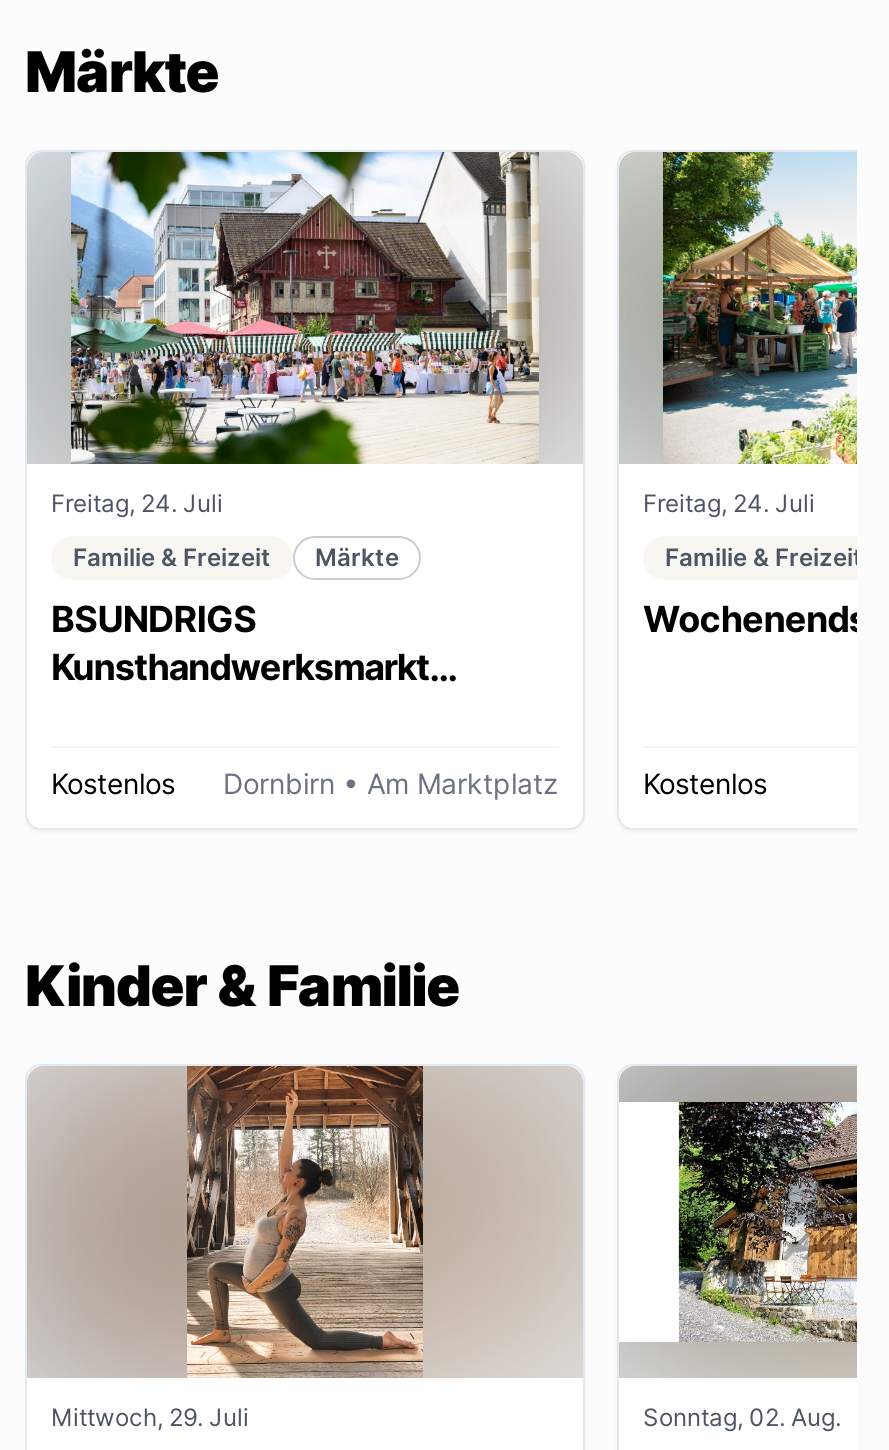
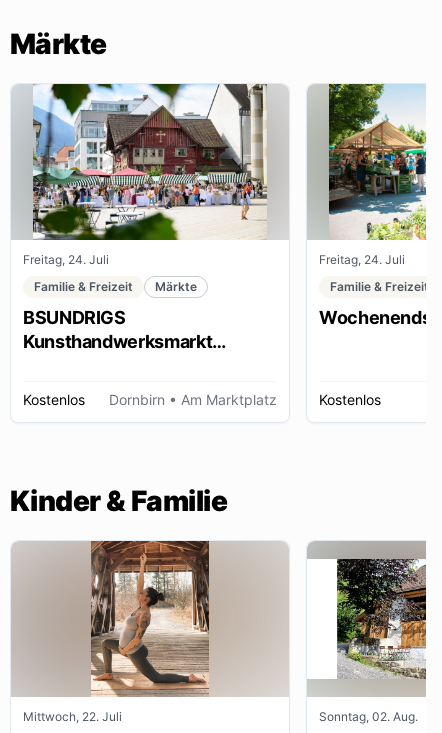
[51,1403,249,1433] Mittwoch, 29. Juli -> [23,709,122,724] Mittwoch, 22. Juli

